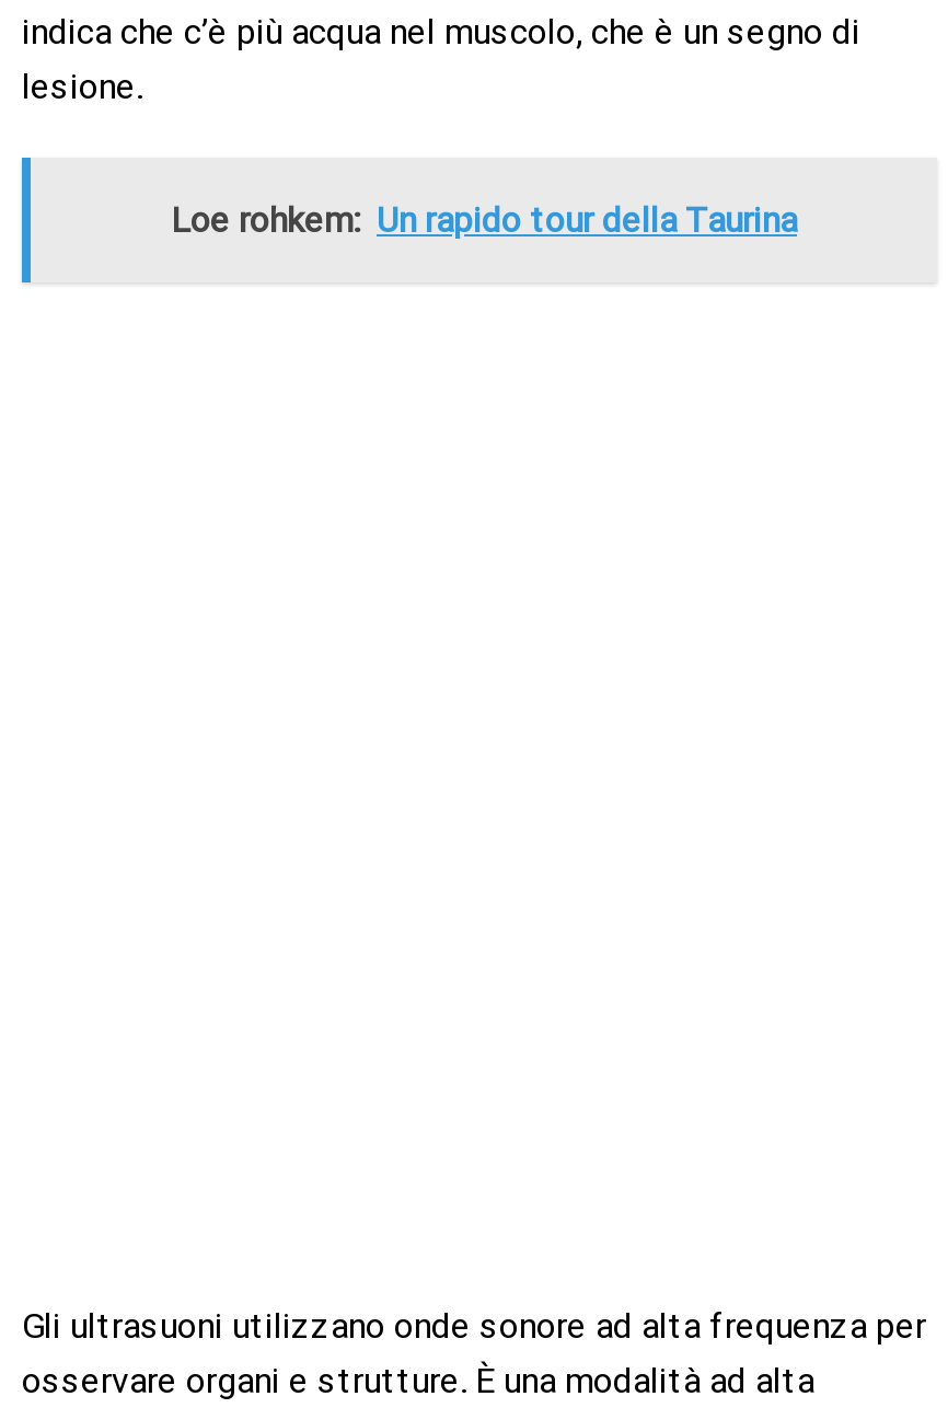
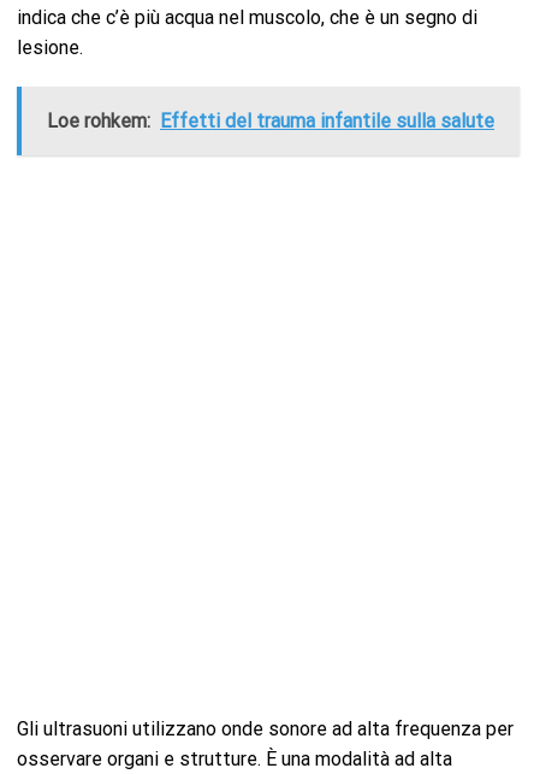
[171,200,797,242] Loe rohkem: Un rapido tour della Taurina -> [47,110,494,133] Loe rohkem: Effetti del trauma infantile sulla salute

